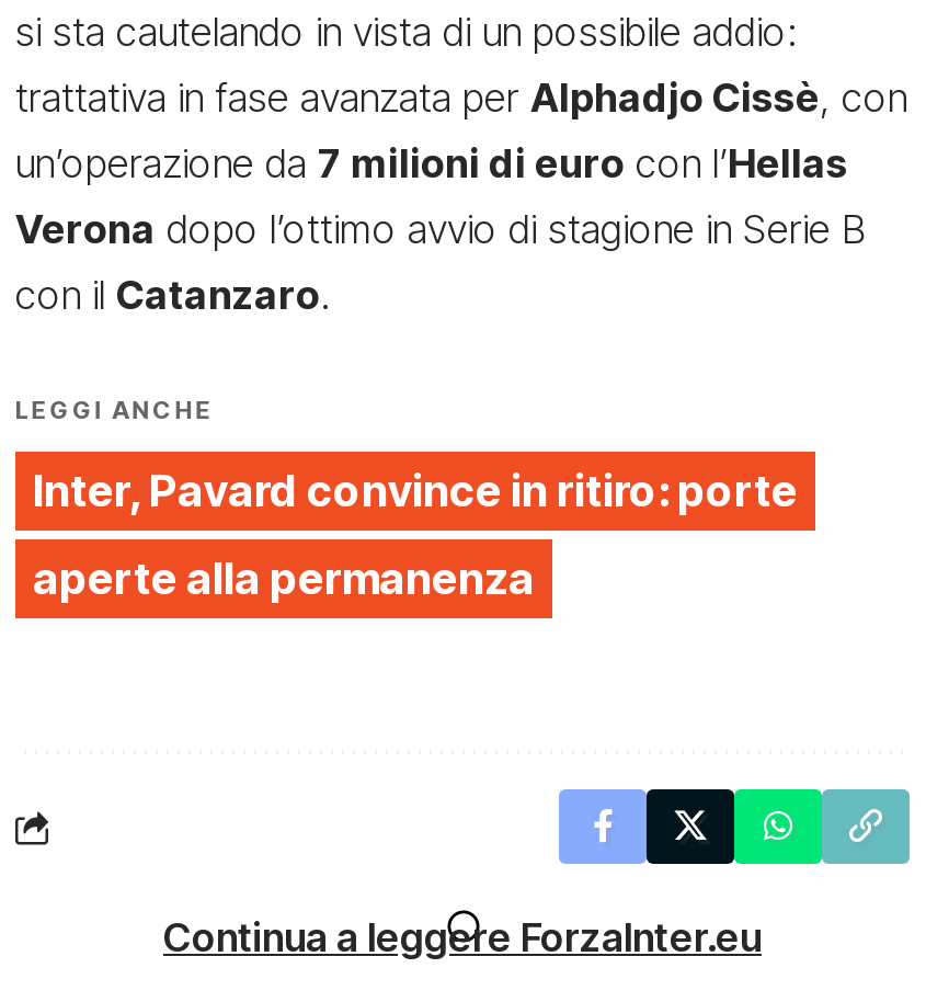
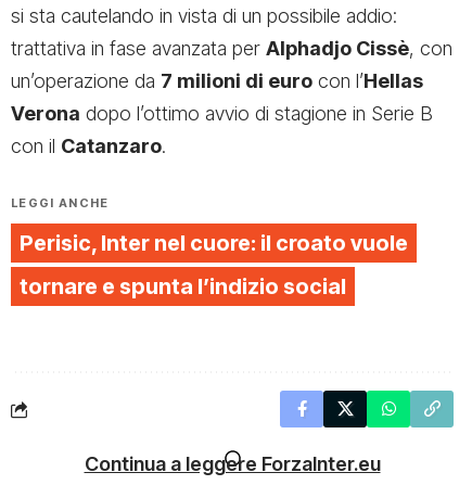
[33,466,798,518] Inter, Pavard convince in ritiro: porte -> [20,230,408,256] Perisic, Inter nel cuore: il croato vuole
[33,553,535,606] aperte alla permanenza -> [20,274,346,300] tornare e spunta l’indizio social

